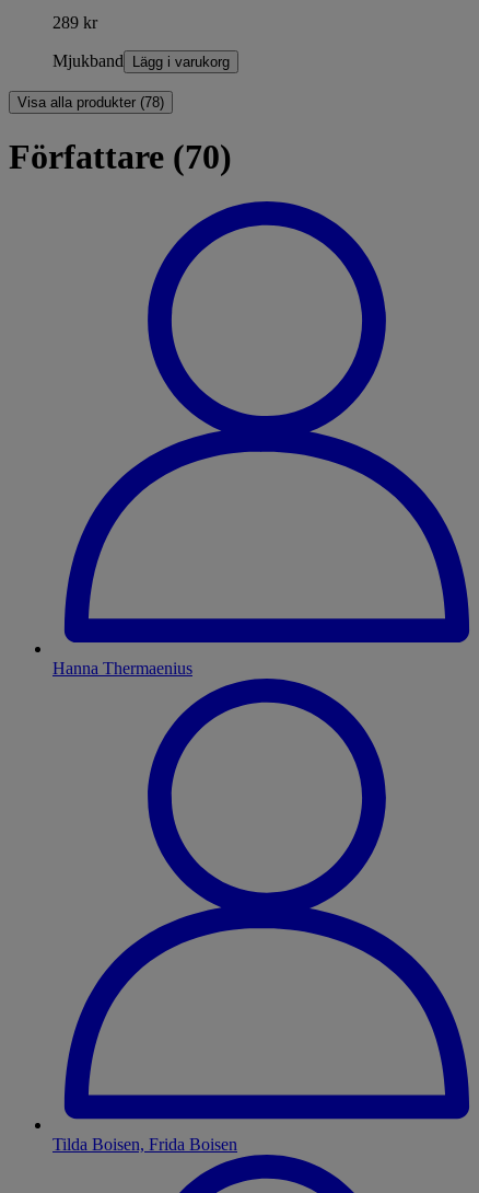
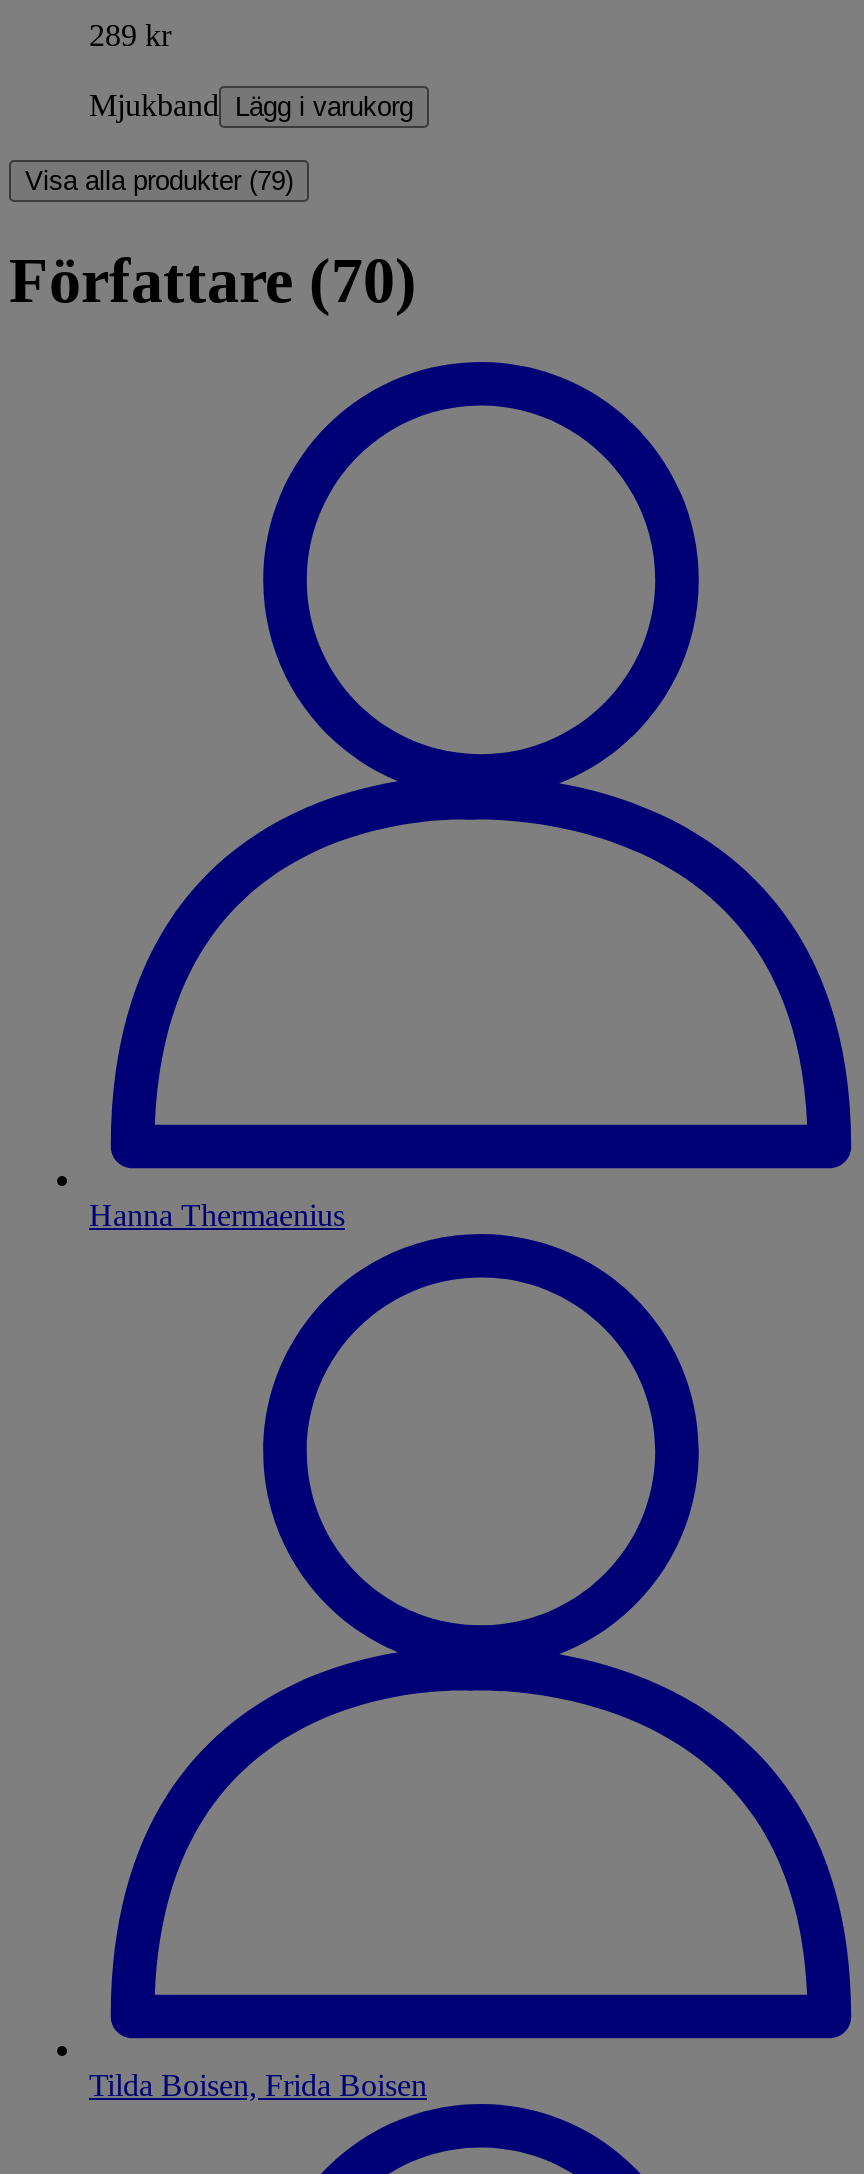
[17,94,164,110] Visa alla produkter (78) -> [25,166,293,196] Visa alla produkter (79)

